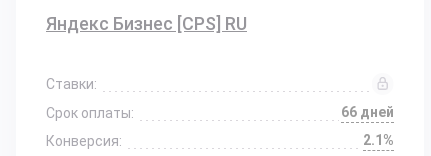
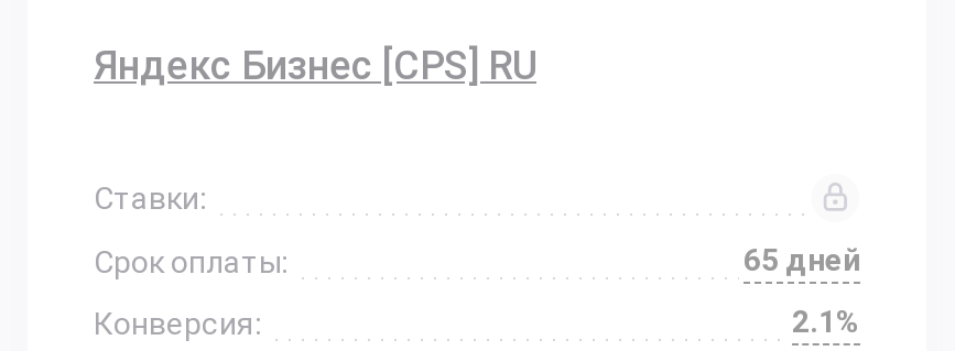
[341,104,394,120] 66 дней -> [744,242,860,277] 65 дней

